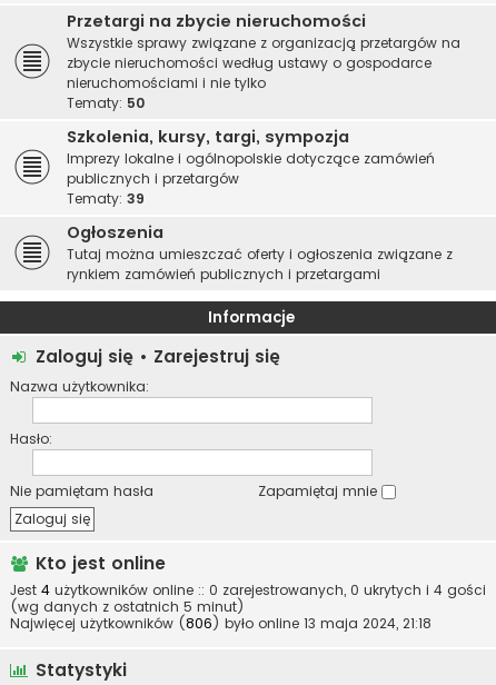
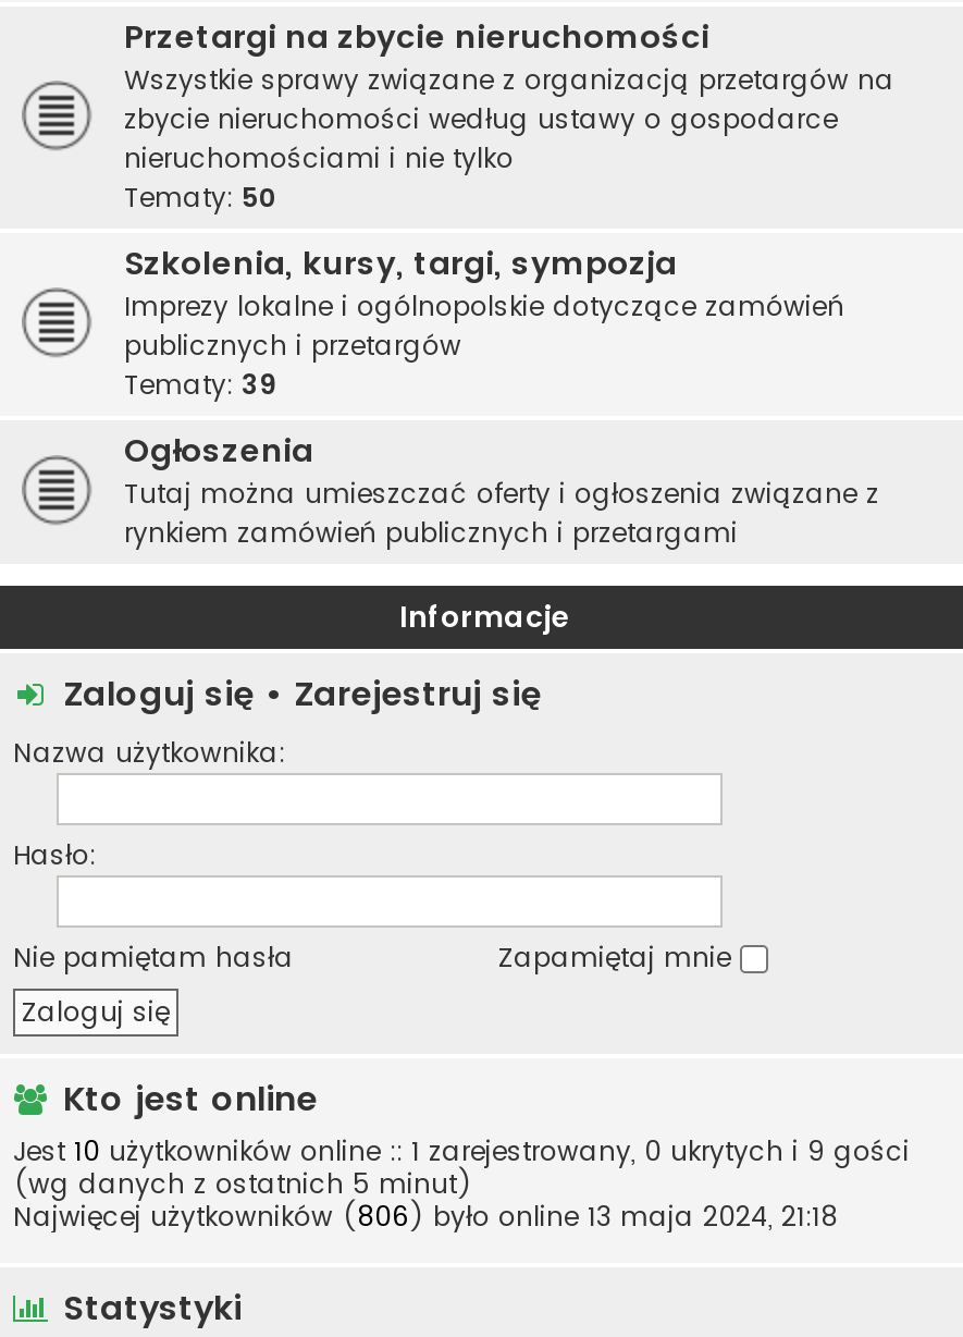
[10,580,486,599] Jest 4 użytkowników online :: 0 zarejestrowanych, 0 ukrytych i 4 gości -> [13,1132,910,1169] Jest 10 użytkowników online :: 1 zarejestrowany, 0 ukrytych i 9 gości

